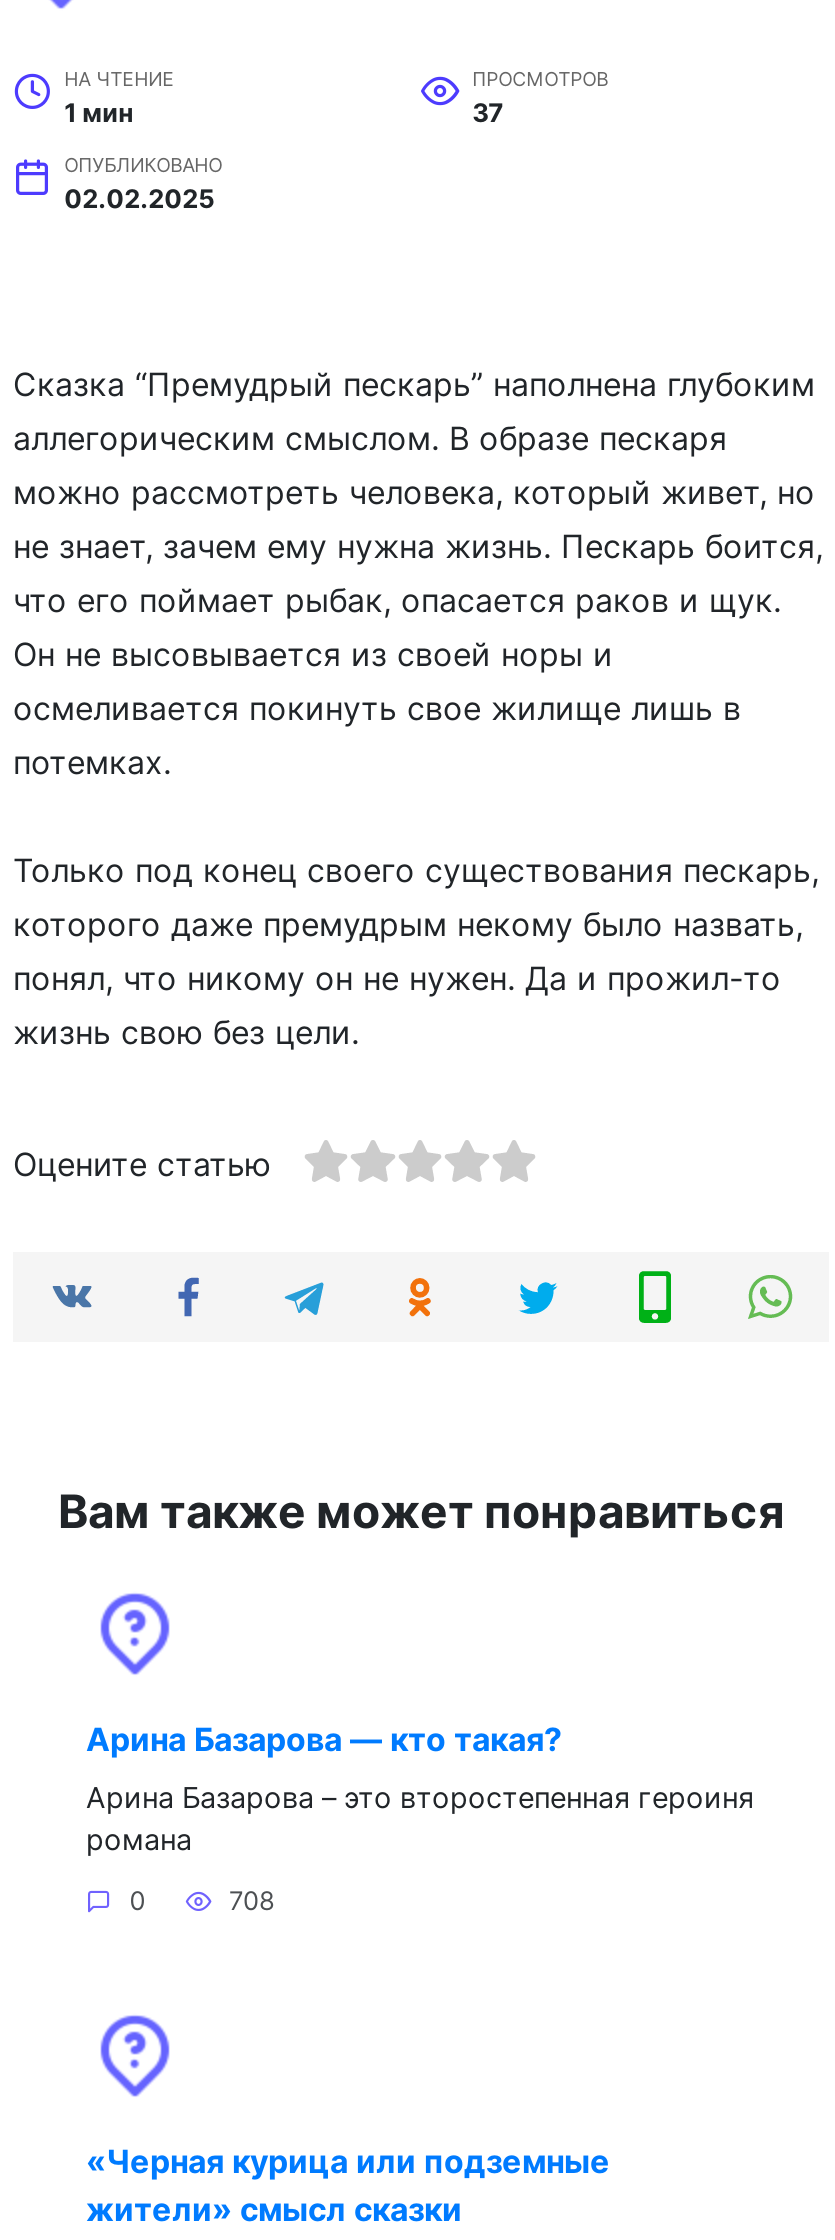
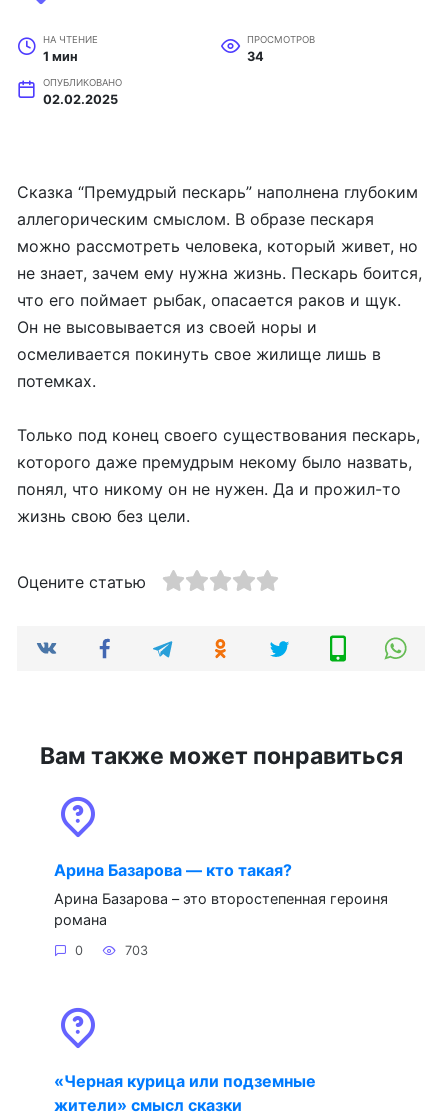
[472,98,504,128] 37 -> [247,49,264,64] 34
[229,1887,275,1917] 708 -> [125,943,148,958] 703

